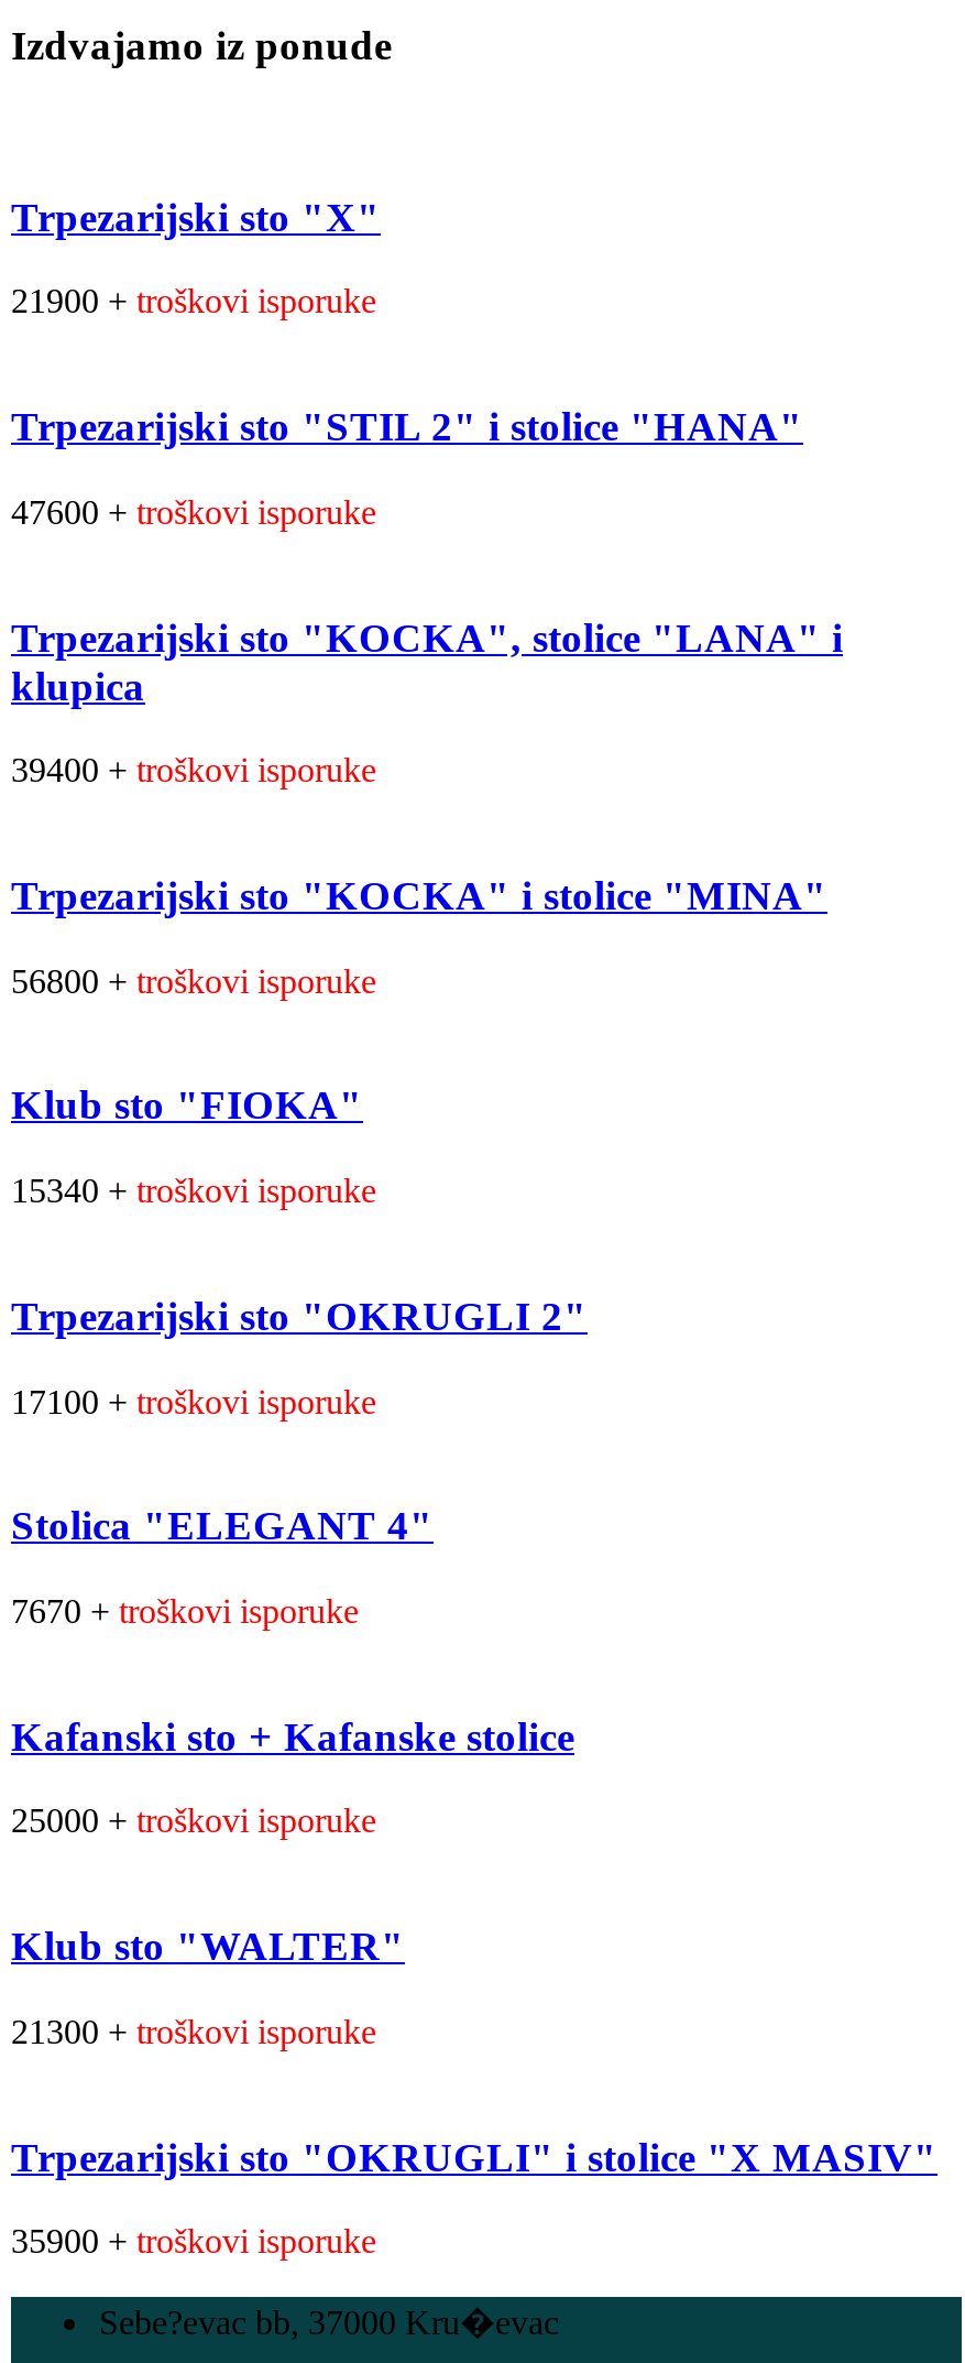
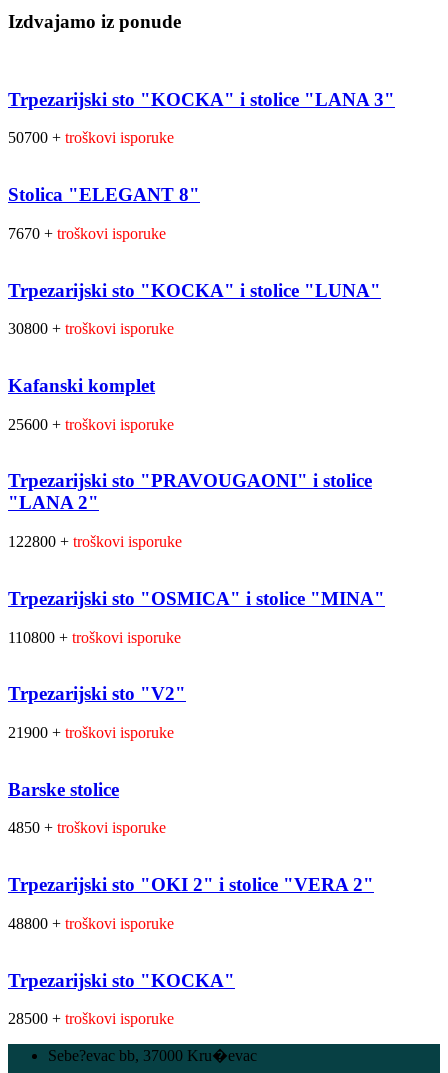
[11,193,843,1549] Trpezarijski sto "X" | Trpezarijski sto "STIL 2" i stolice "HANA" | 47600 + troškovi isporuke | Trpezarijski sto "KOCKA", stolice "LANA" i | klupica | 39400 + troškovi isporuke | Trpezarijski sto "KOCKA" i stolice "MINA" | 56800 + troškovi isporuke | Klub sto "FIOKA" | 15340 + troškovi isporuke | Trpezarijski sto "OKRUGLI 2" | 17100 + troškovi isporuke | Stolica "ELEGANT 4" -> [8,89,395,205] Trpezarijski sto "KOCKA" i stolice "LANA 3" | 50700 + troškovi isporuke | Stolica "ELEGANT 8"
moved [11,283,376,320] -> [8,724,174,741]: 21900 + troškovi isporuke
moved [11,1592,359,1630] -> [8,225,166,242]: 7670 + troškovi isporuke
[11,1713,937,2260] Kafanski sto + Kafanske stolice | 25000 + troškovi isporuke | Klub sto "WALTER" | 21300 + troškovi isporuke | Trpezarijski sto "OKRUGLI" i stolice "X MASIV" | 35900 + troškovi isporuke -> [8,280,385,1027] Trpezarijski sto "KOCKA" i stolice "LUNA" | 30800 + troškovi isporuke | Kafanski komplet | 25600 + troškovi isporuke | Trpezarijski sto "PRAVOUGAONI" i stolice | "LANA 2" | 122800 + troškovi isporuke | Trpezarijski sto "OSMICA" i stolice "MINA" | 110800 + troškovi isporuke | Trpezarijski sto "V2" | Barske stolice | 4850 + troškovi isporuke | Trpezarijski sto "OKI 2" i stolice "VERA 2" | 48800 + troškovi isporuke | Trpezarijski sto "KOCKA" | 28500 + troškovi isporuke

